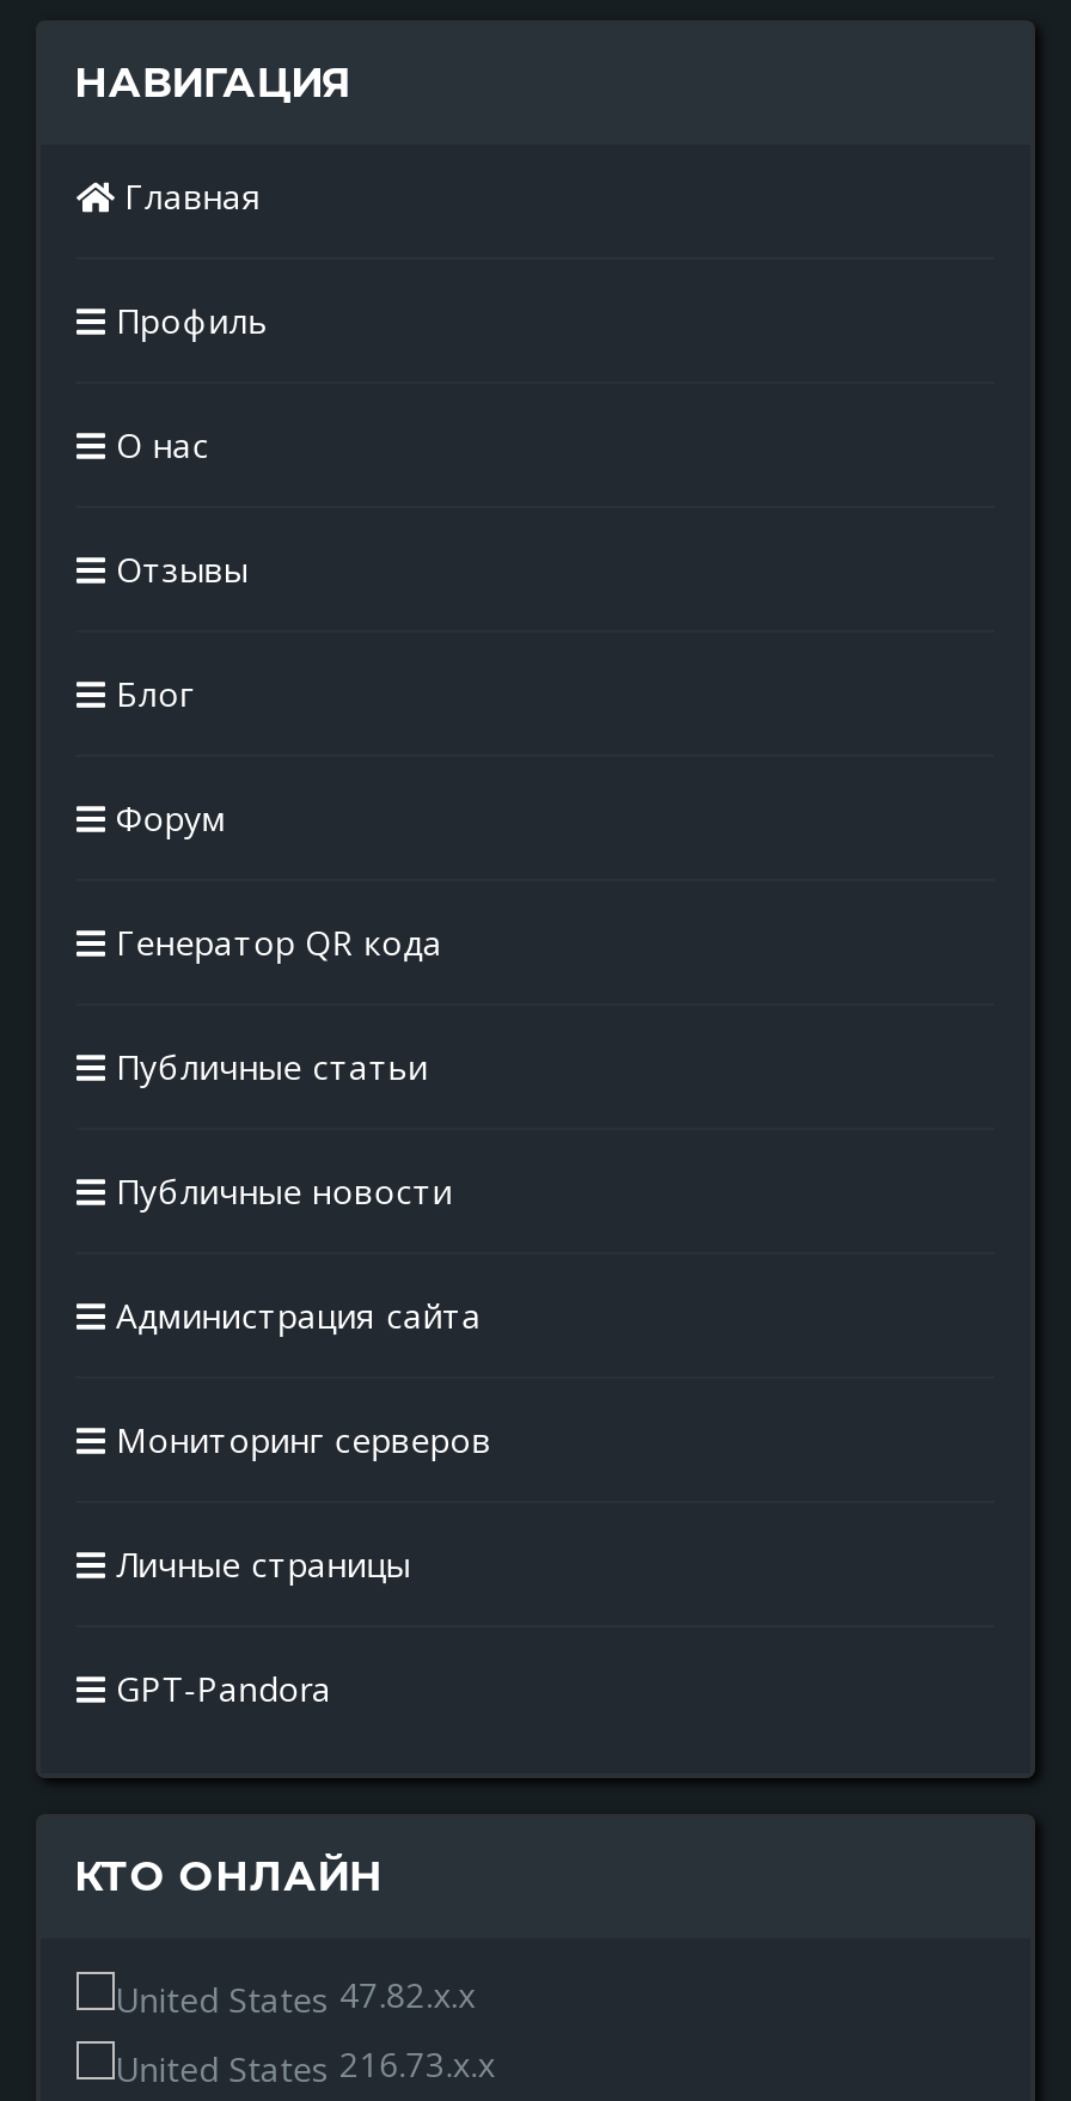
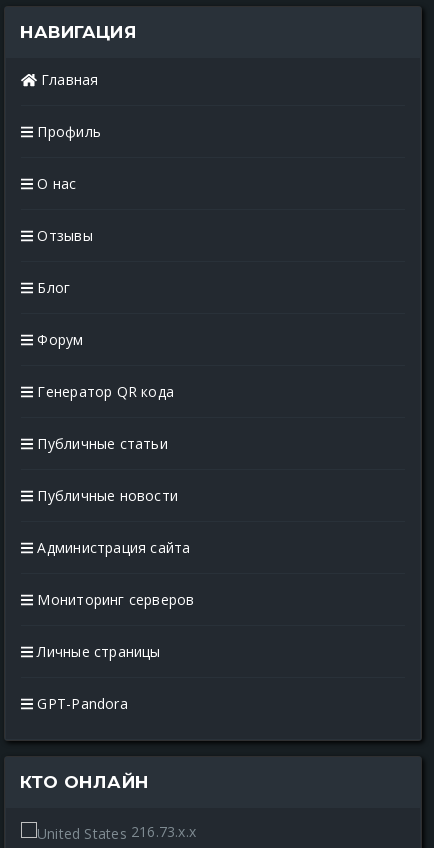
[329,1972,475,2017] 47.82.x.x -> none

